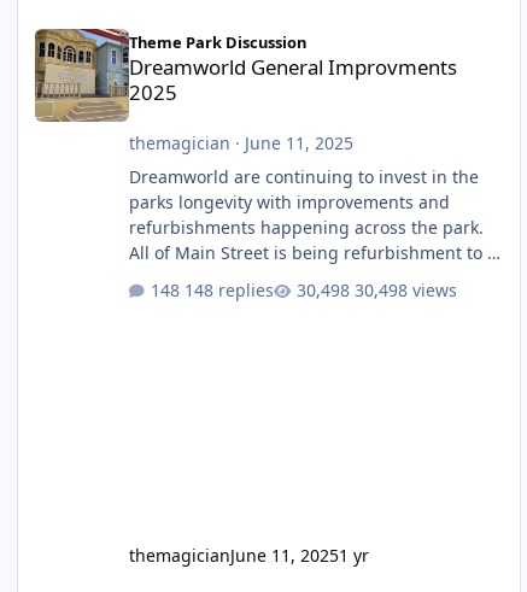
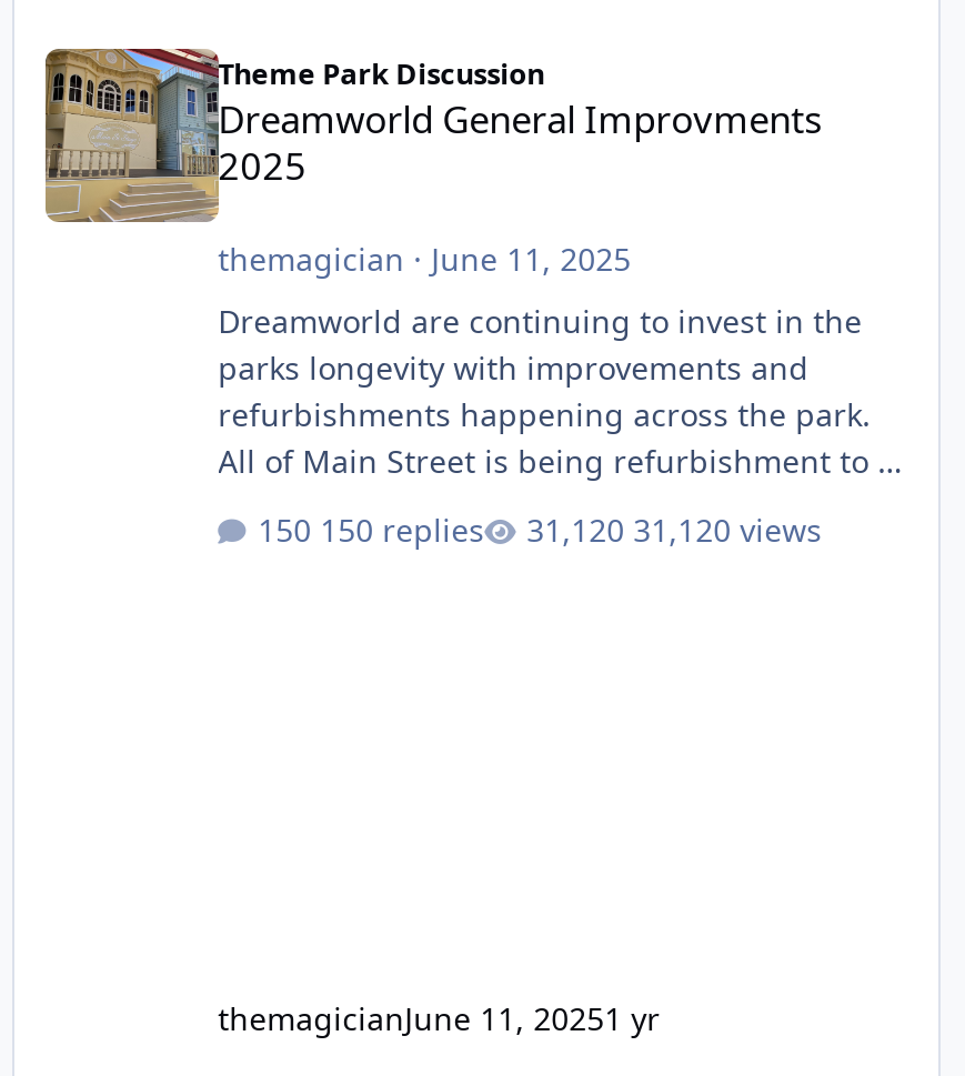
[184,279,273,302] 148 replies -> [320,510,484,552] 150 replies
[354,279,457,302] 30,498 views -> [633,510,822,552] 31,120 views

